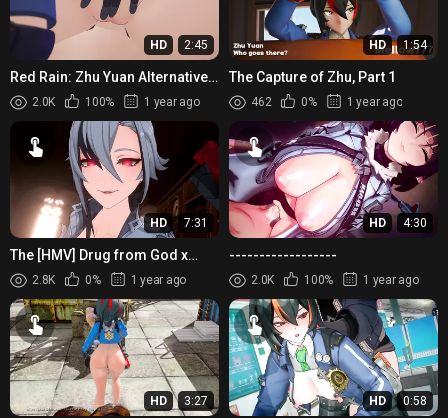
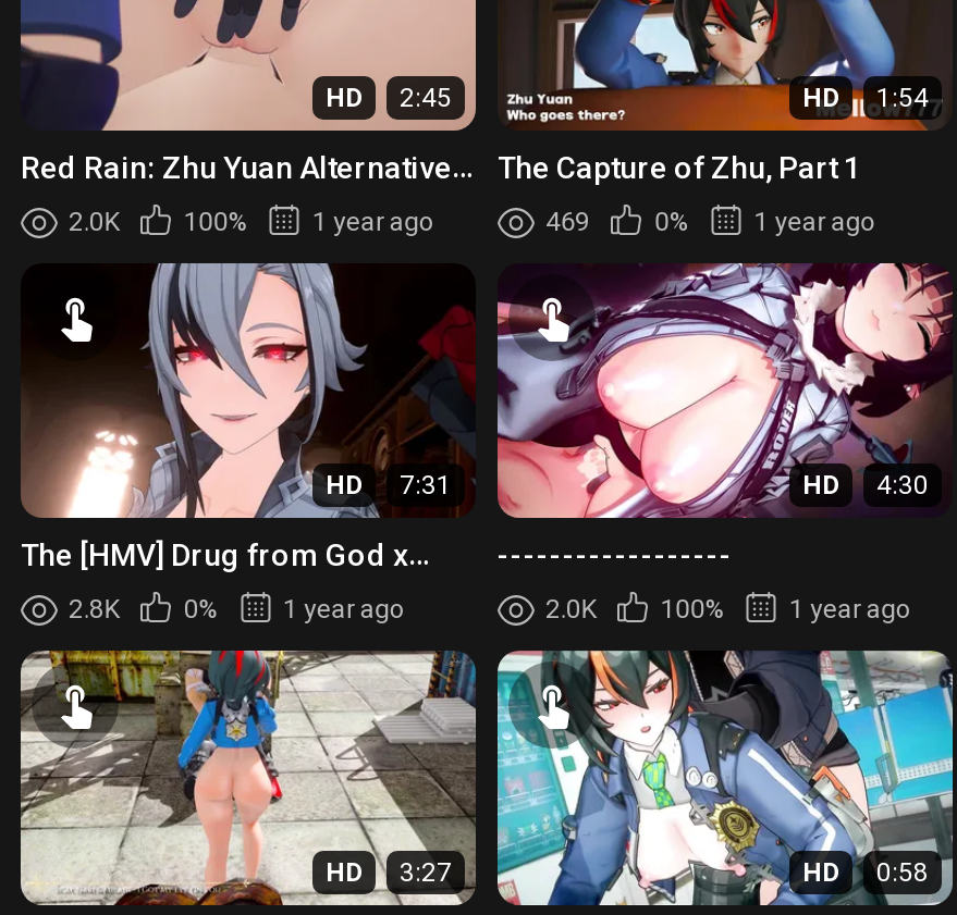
[251,94,271,108] 462 -> [545,206,590,236] 469

